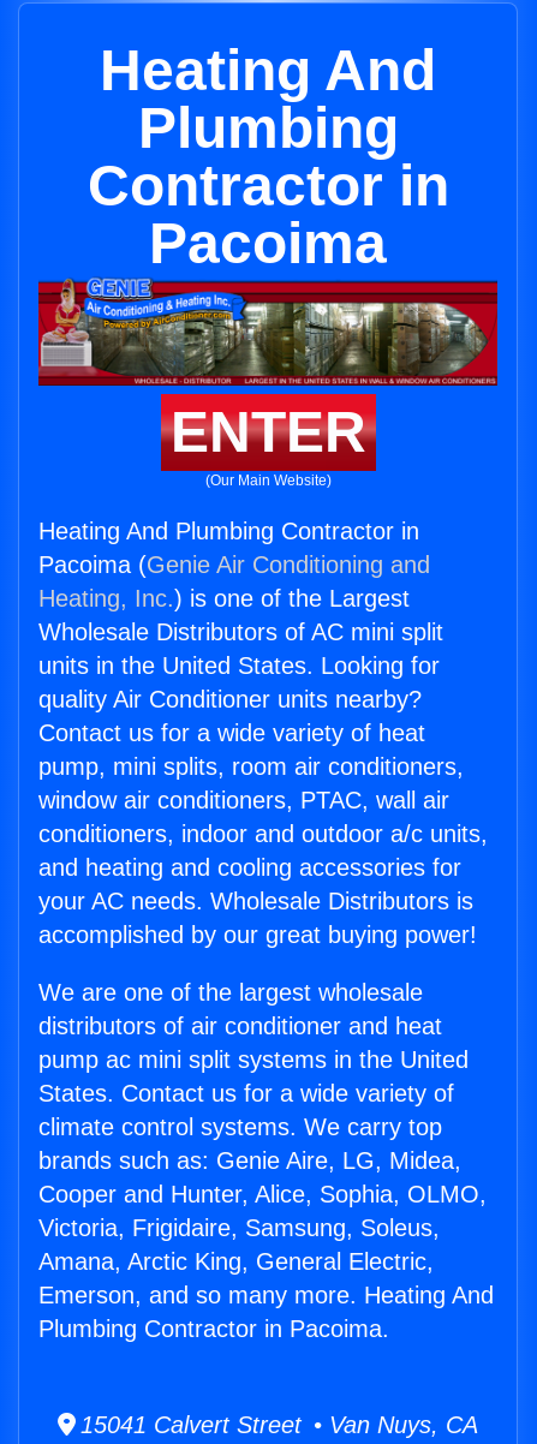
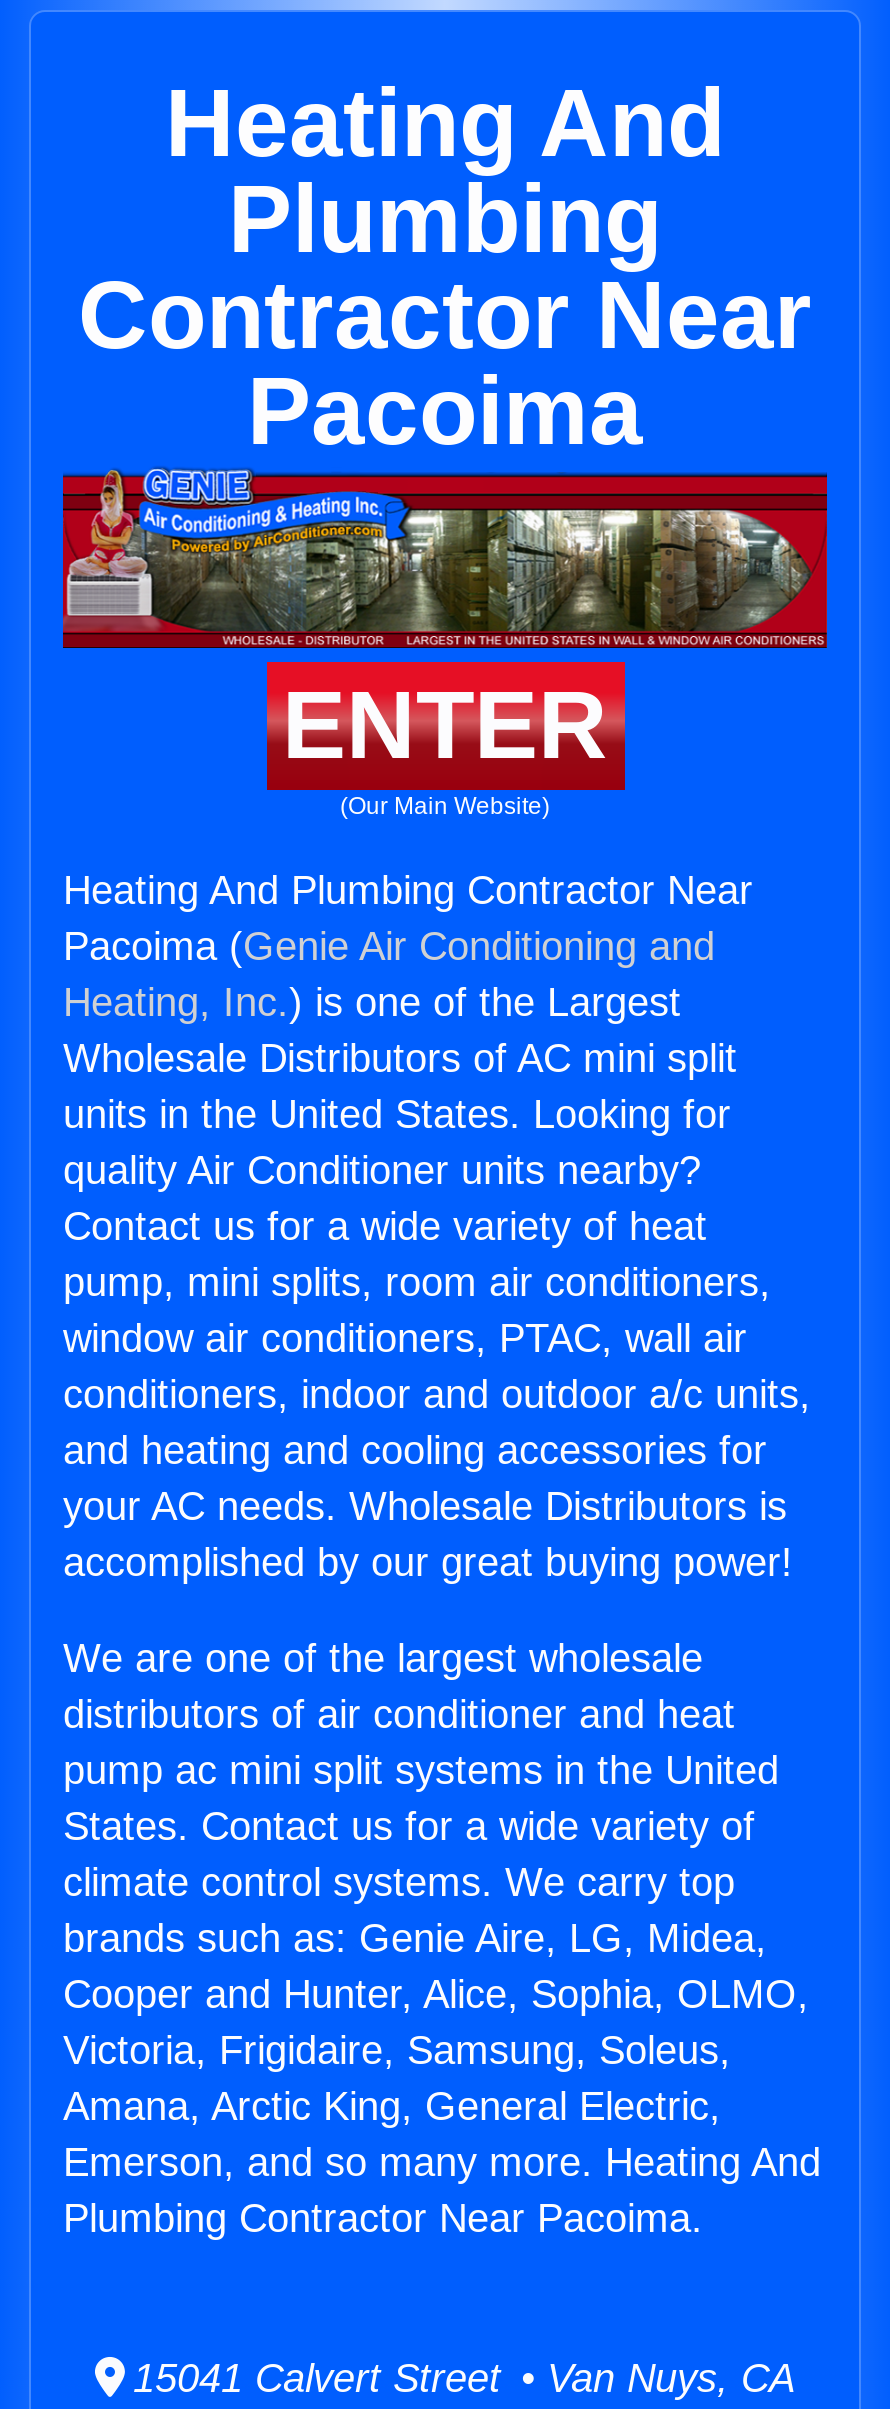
[87,154,449,217] Contractor in -> [78,262,812,368] Contractor Near
[38,518,419,544] Heating And Plumbing Contractor in -> [63,868,753,912] Heating And Plumbing Contractor Near
[38,1316,389,1342] Plumbing Contractor in Pacoima. -> [63,2196,703,2240] Plumbing Contractor Near Pacoima.

